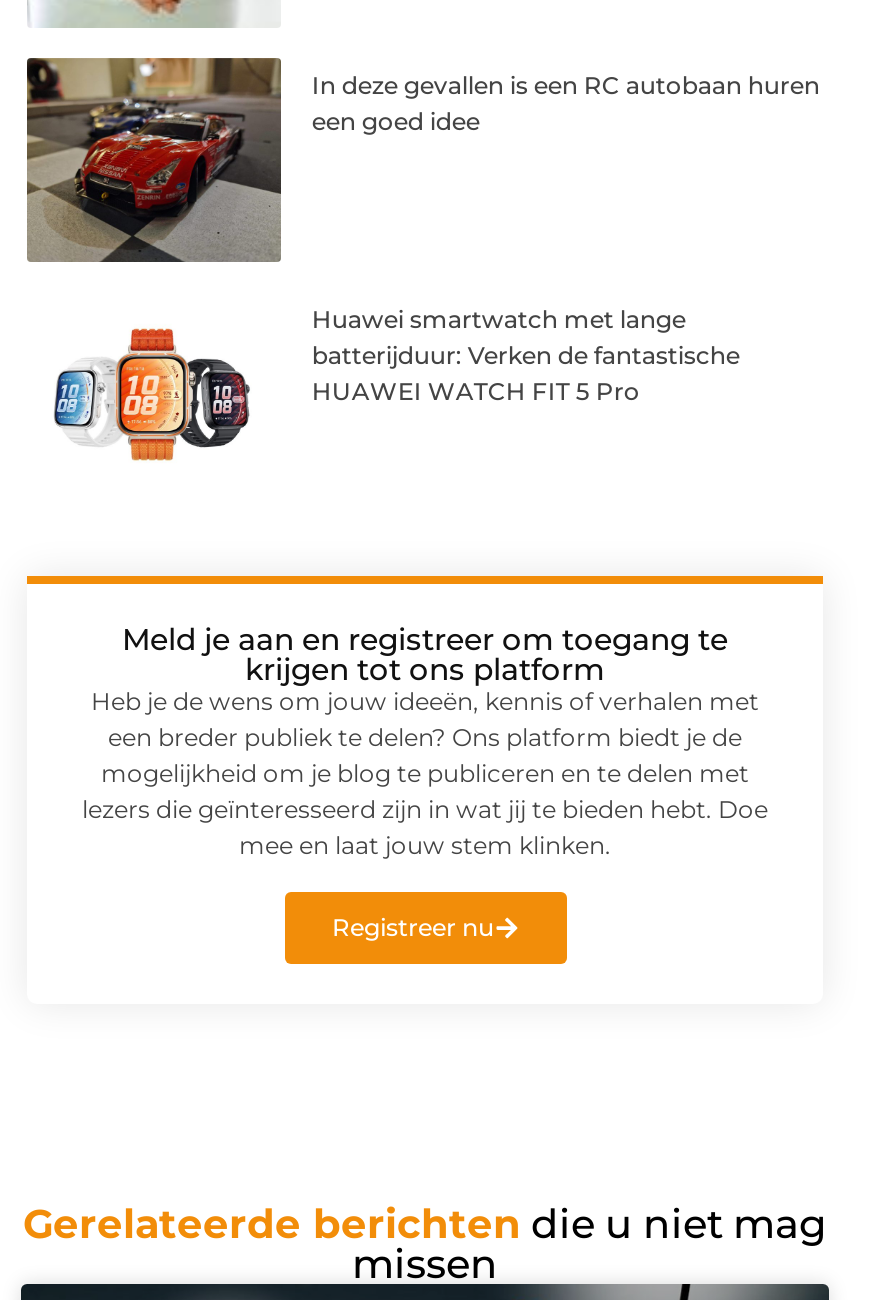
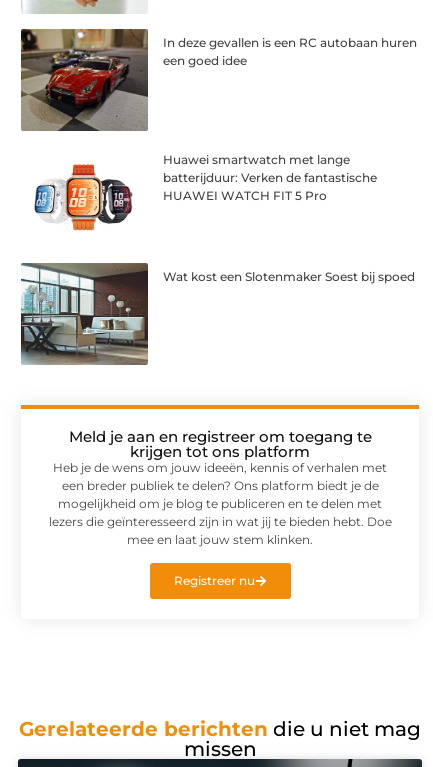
none -> [20,262,415,366] [image] | Wat kost een Slotenmaker Soest bij spoed

